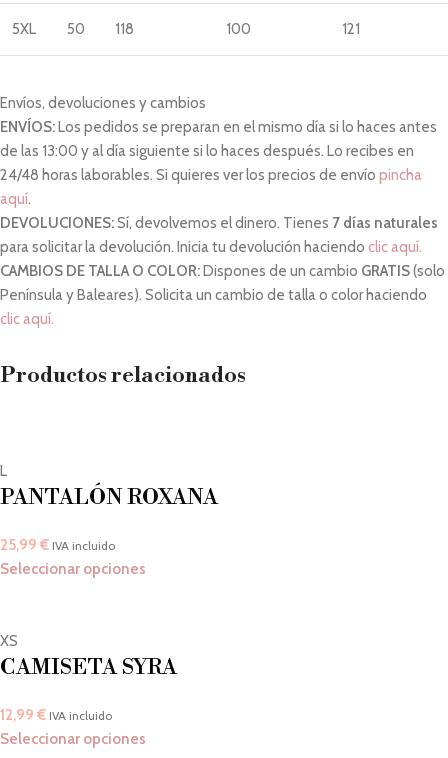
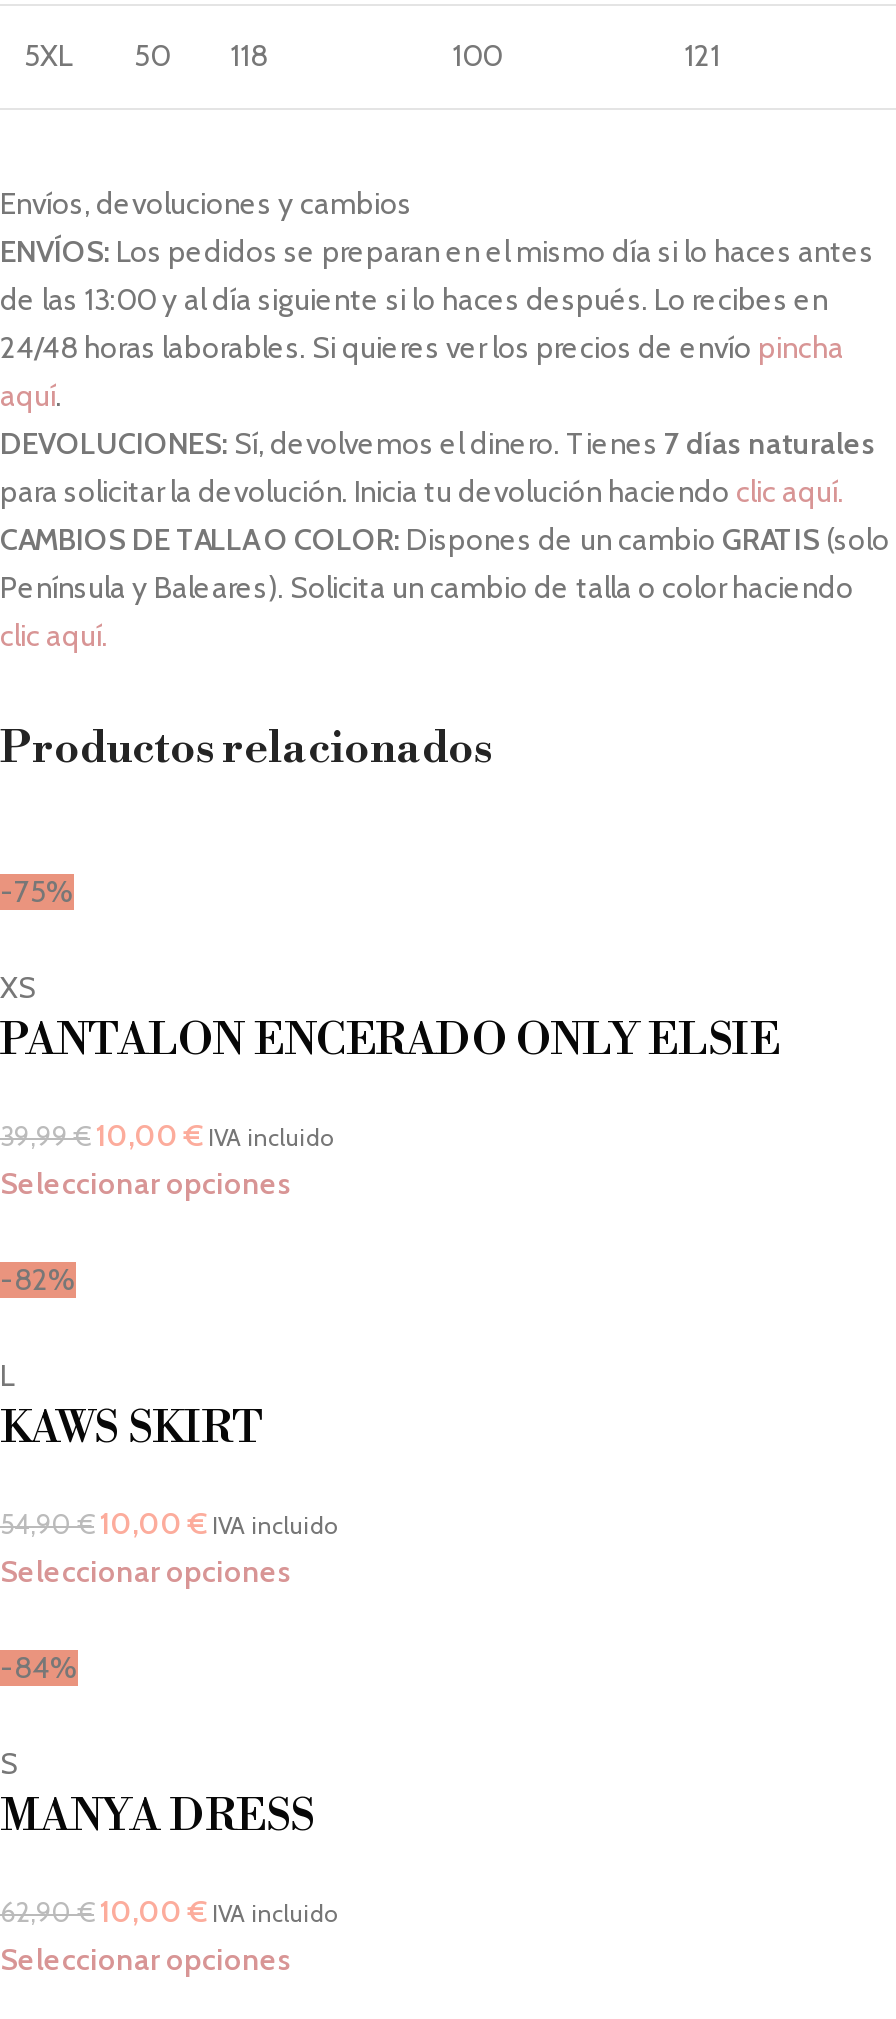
none -> [0,874,780,1298] -75% | XS | PANTALON ENCERADO ONLY ELSIE | 39,99€ 10,00 € IVA incluido | Seleccionar opciones | -82%
[0,484,218,511] PANTALÓN ROXANA -> [0,1402,264,1456] KAWS SKIRT
[0,536,115,554] 25,99 € IVA incluido -> [0,1506,338,1542] 54,90€ 10,00 € IVA incluido
[0,632,177,724] XS | CAMISETA SYRA | 12,99 € IVA incluido -> [0,1650,338,1930] -84% | S | MANYA DRESS | 62,90€ 10,00 € IVA incluido

